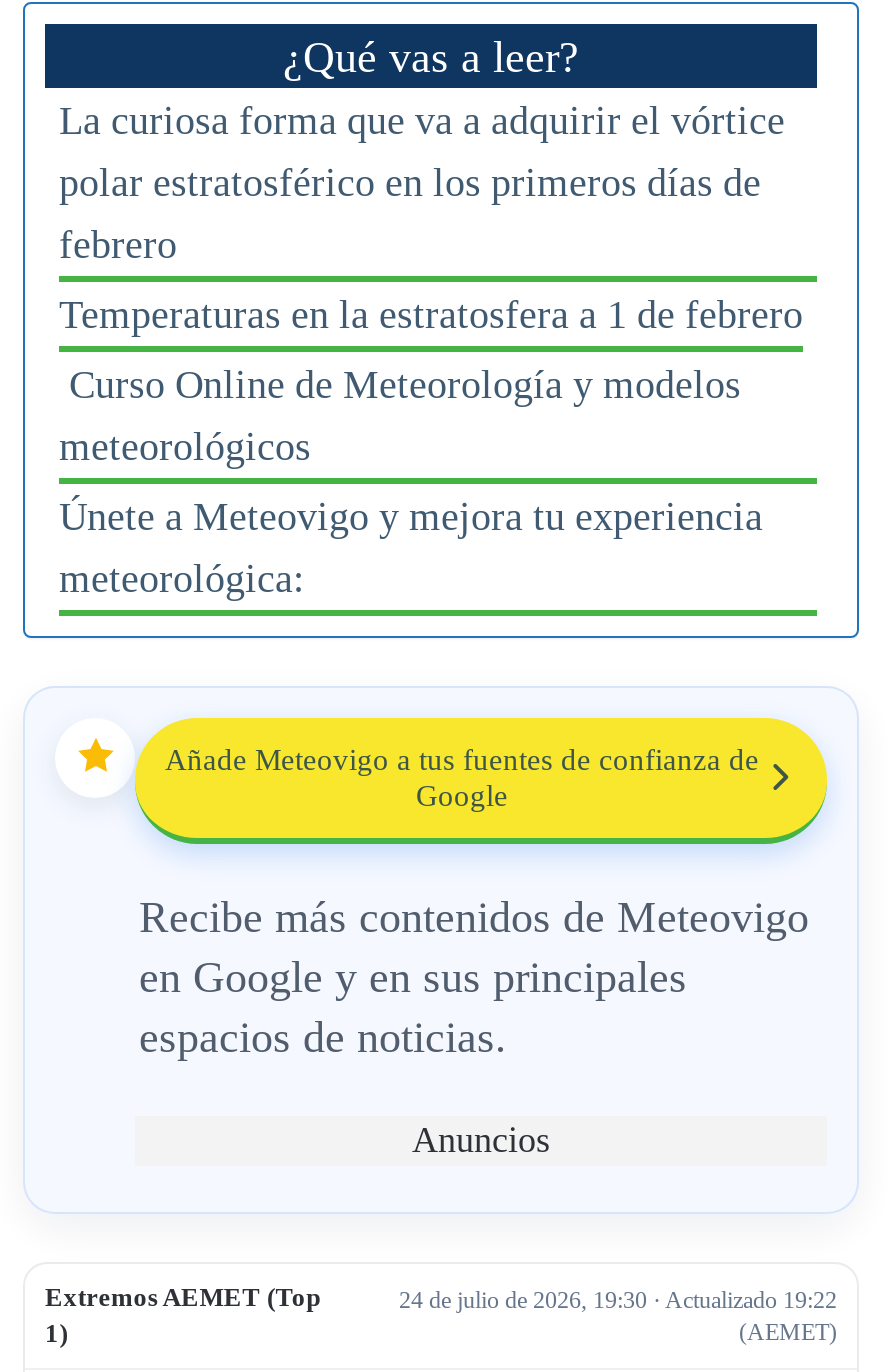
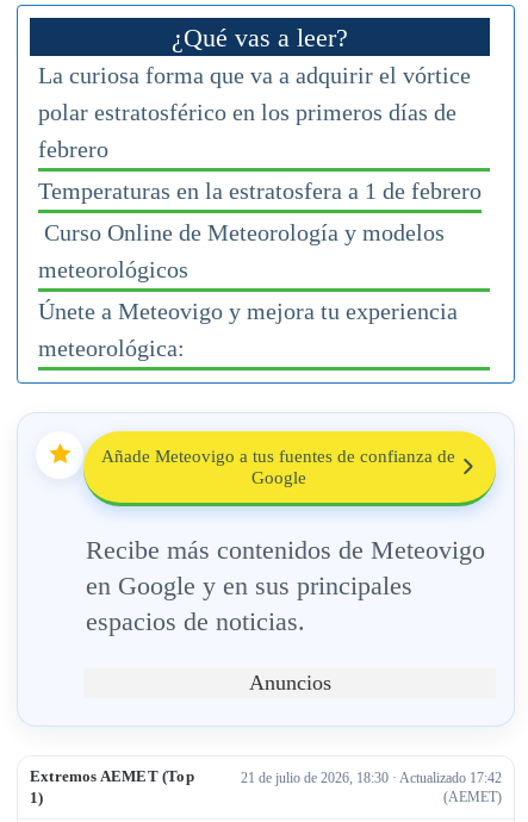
[399,1286,837,1314] 24 de julio de 2026, 19:30 · Actualizado 19:22 -> [241,769,502,786] 21 de julio de 2026, 18:30 · Actualizado 17:42

